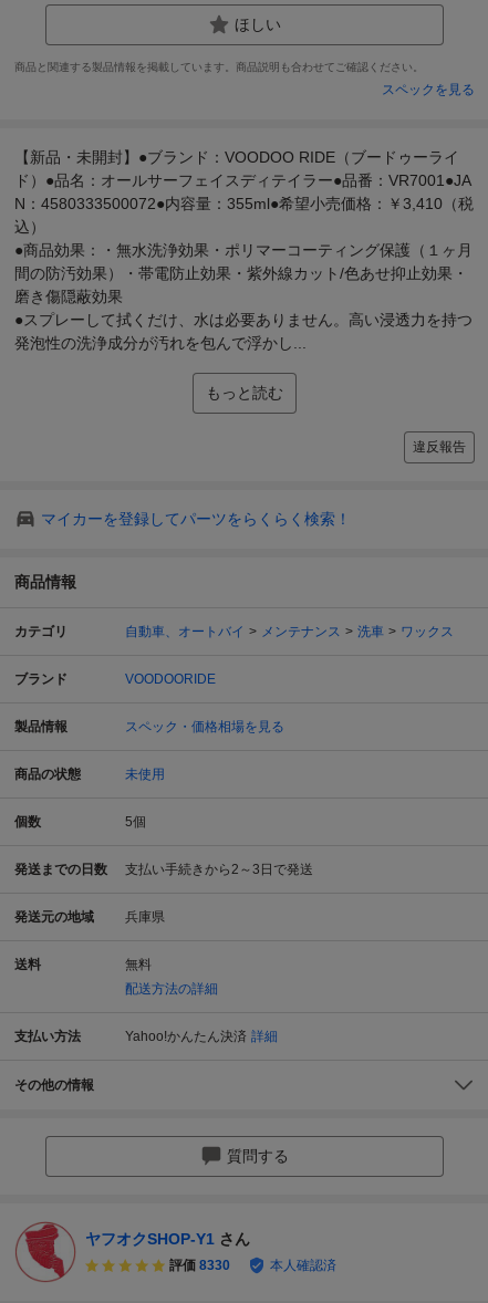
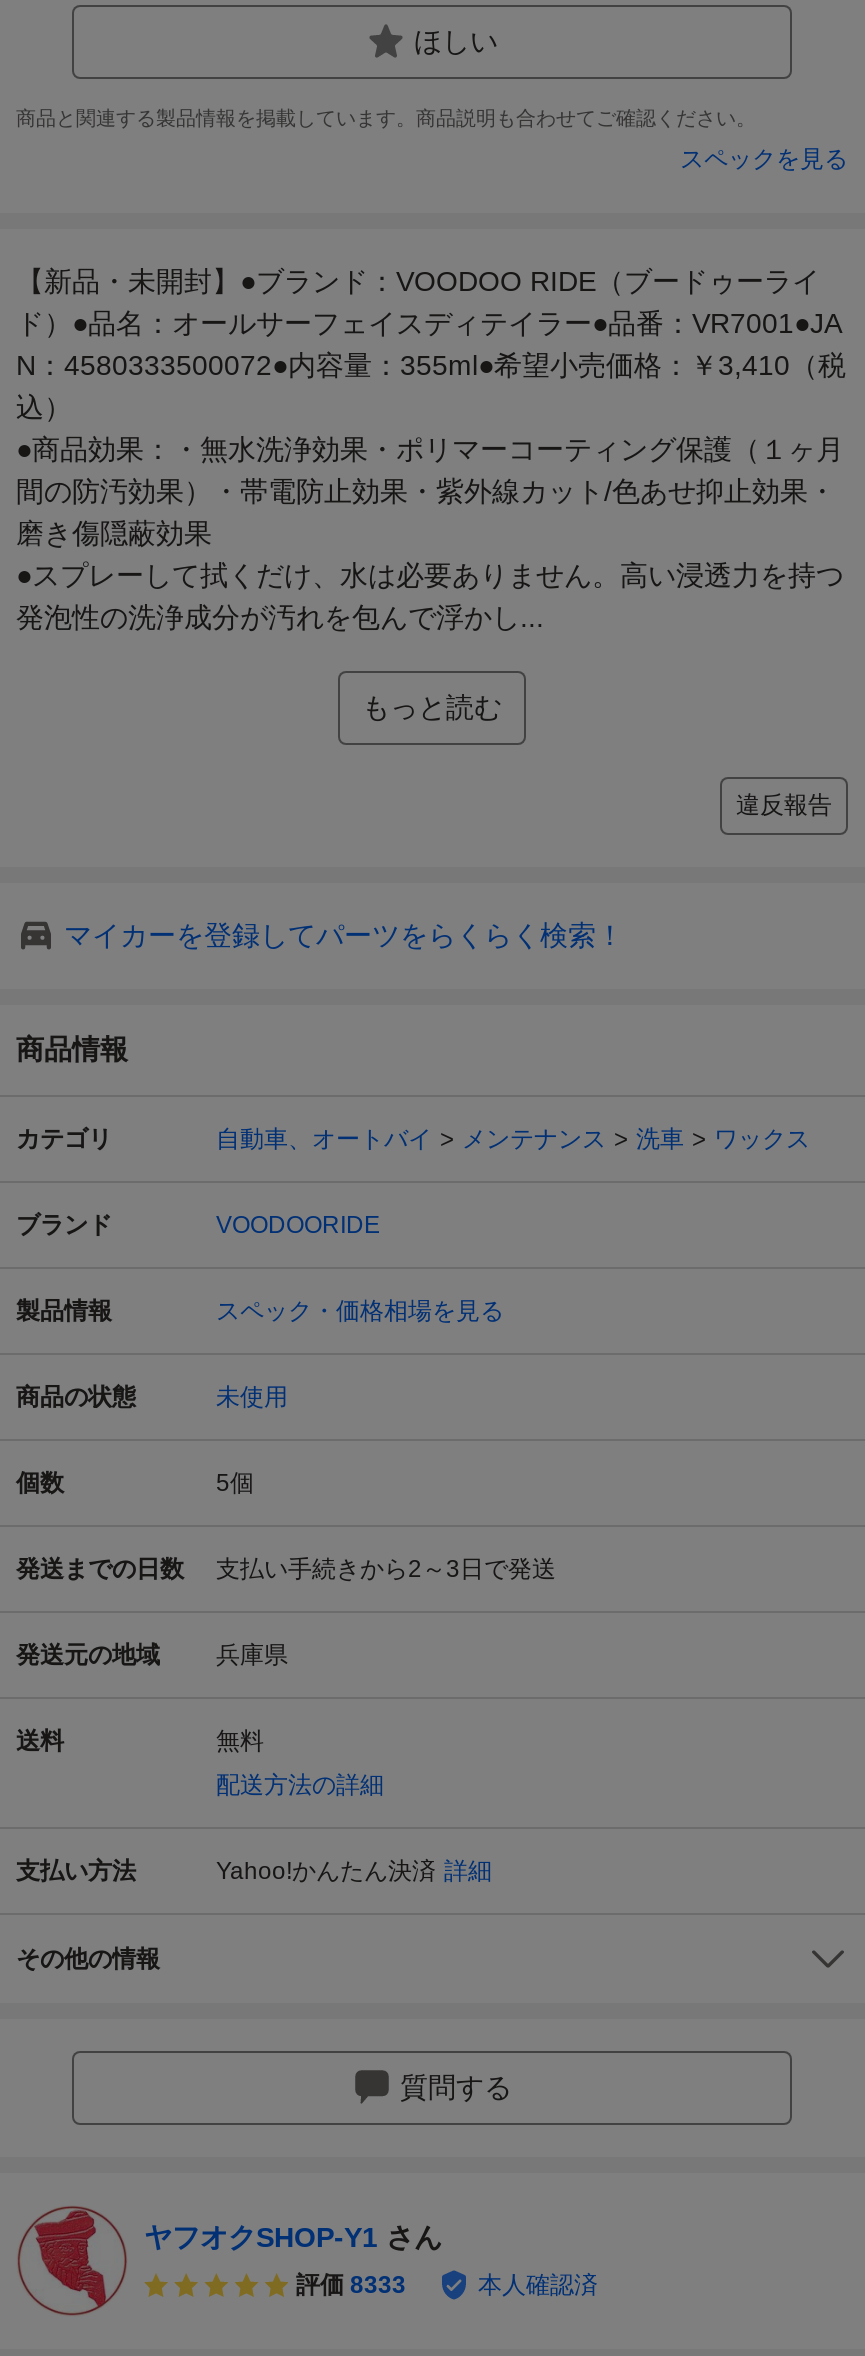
[169,1258,230,1274] 評価 8330 -> [296,2272,406,2300] 評価 8333

